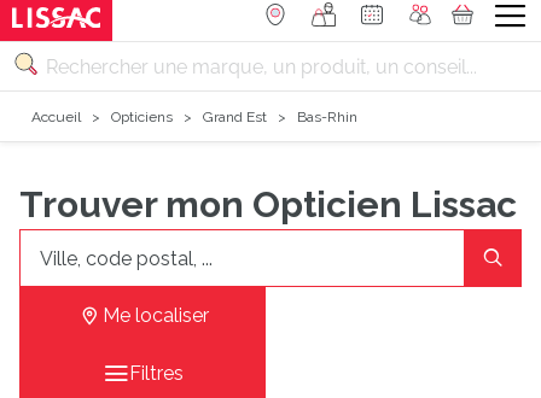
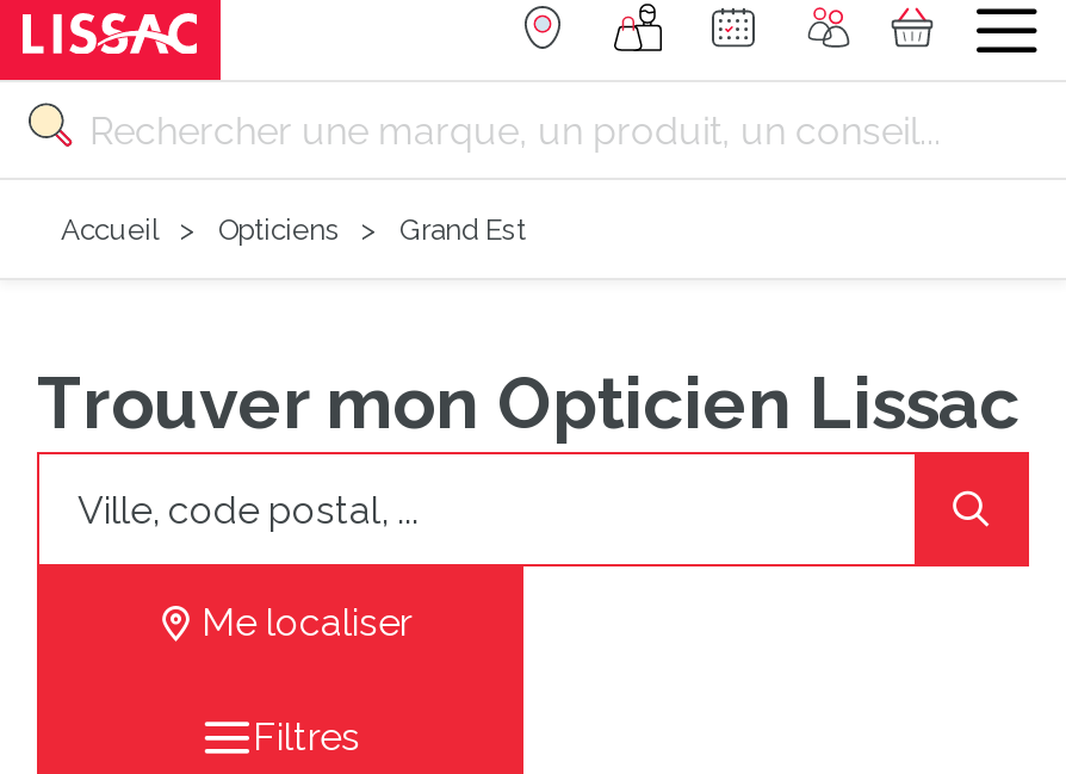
[297,109,357,125] Bas-Rhin -> none

